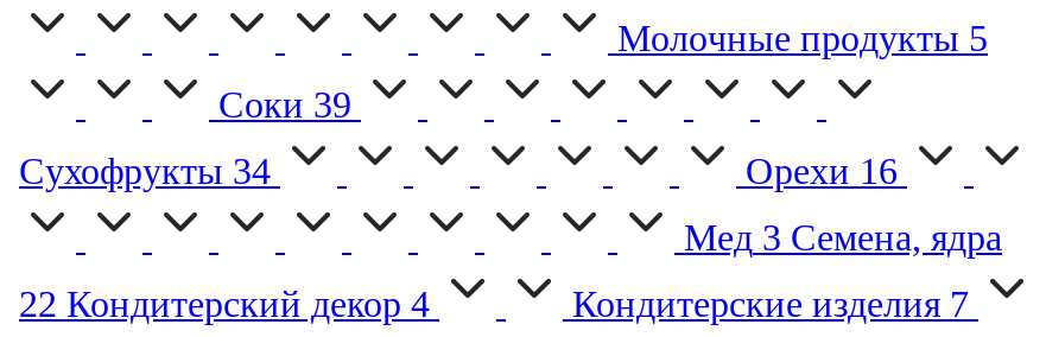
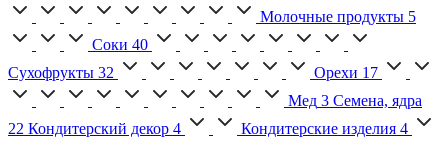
[218,85,361,125] Соки 39 -> [92,36,152,53] Соки 40
[19,151,280,192] Сухофрукты 34 -> [8,64,118,81] Сухофрукты 32
[746,151,907,192] Орехи 16 -> [314,64,382,81] Орехи 17
[572,284,978,325] Кондитерские изделия 7 -> [241,120,412,137] Кондитерские изделия 4

